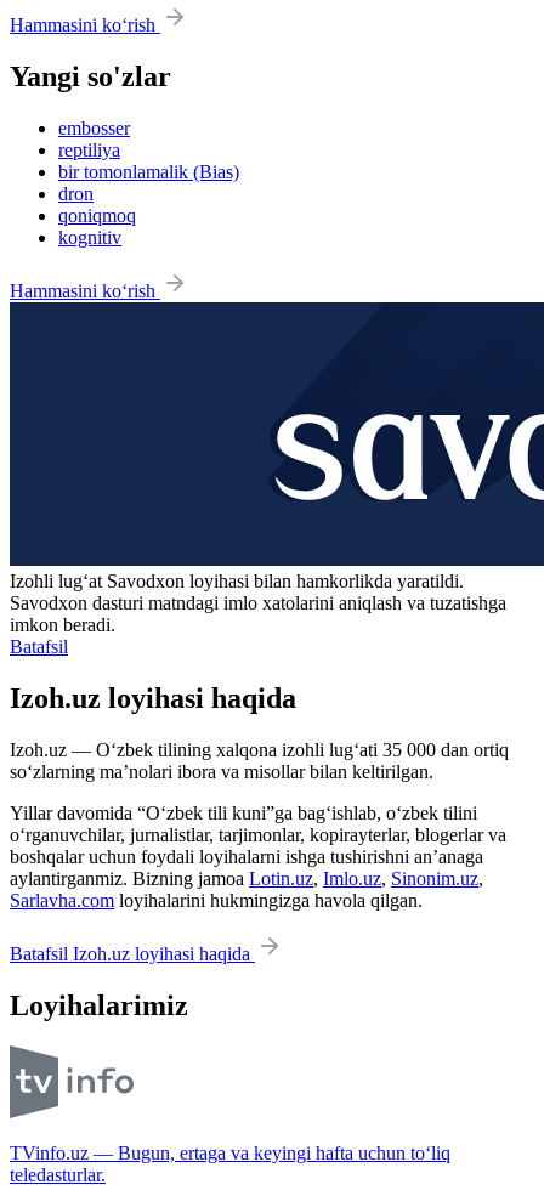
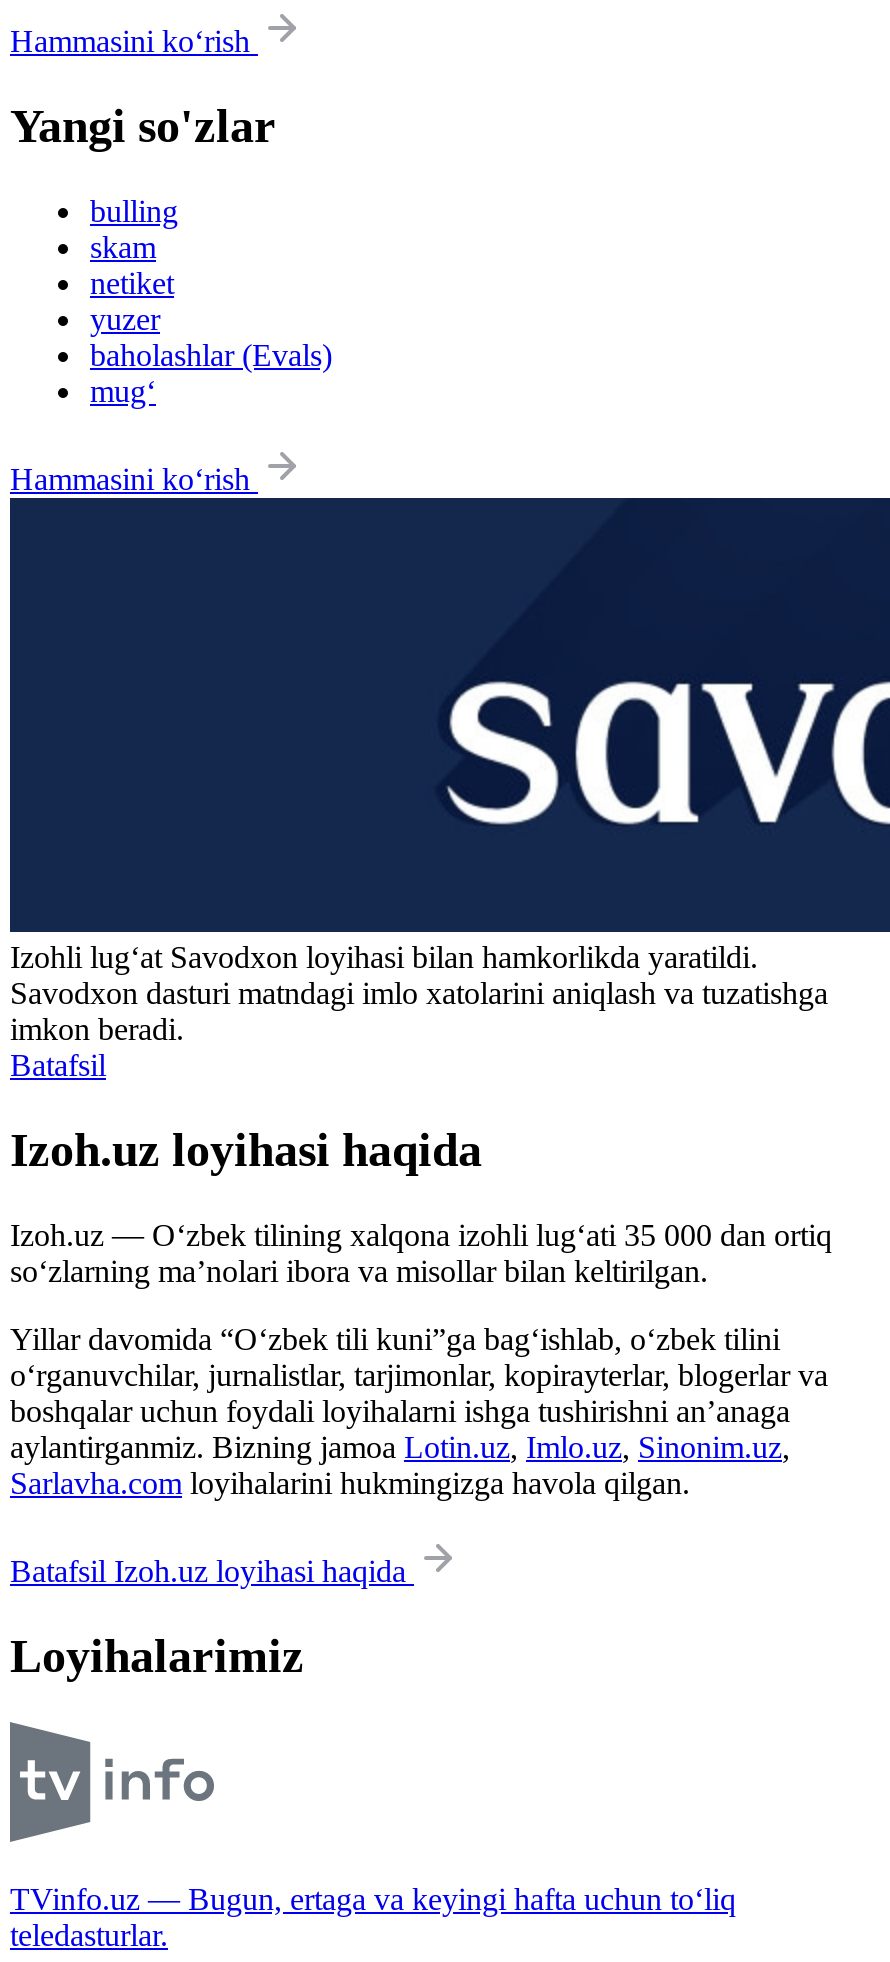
[58,118,239,247] embosser | reptiliya | bir tomonlamalik (Bias) | dron | qoniqmoq | kognitiv -> [90,194,332,408] bulling | skam | netiket | yuzer | baholashlar (Evals) | mug‘

